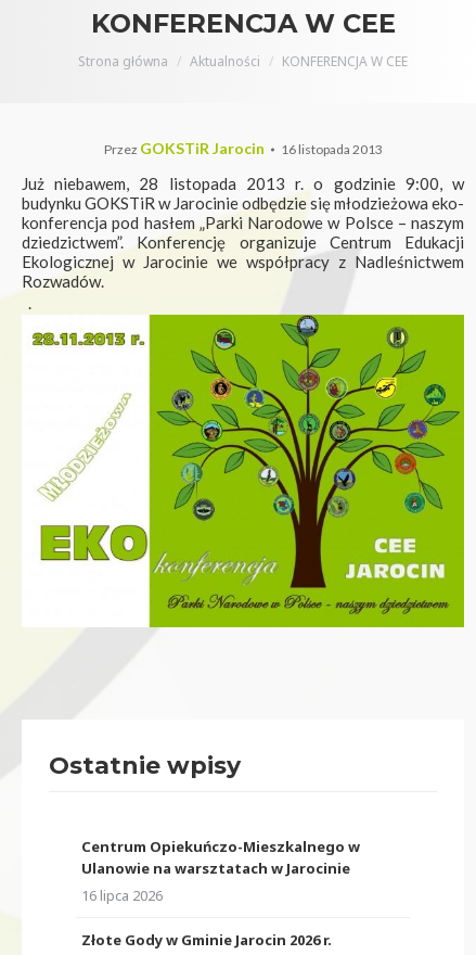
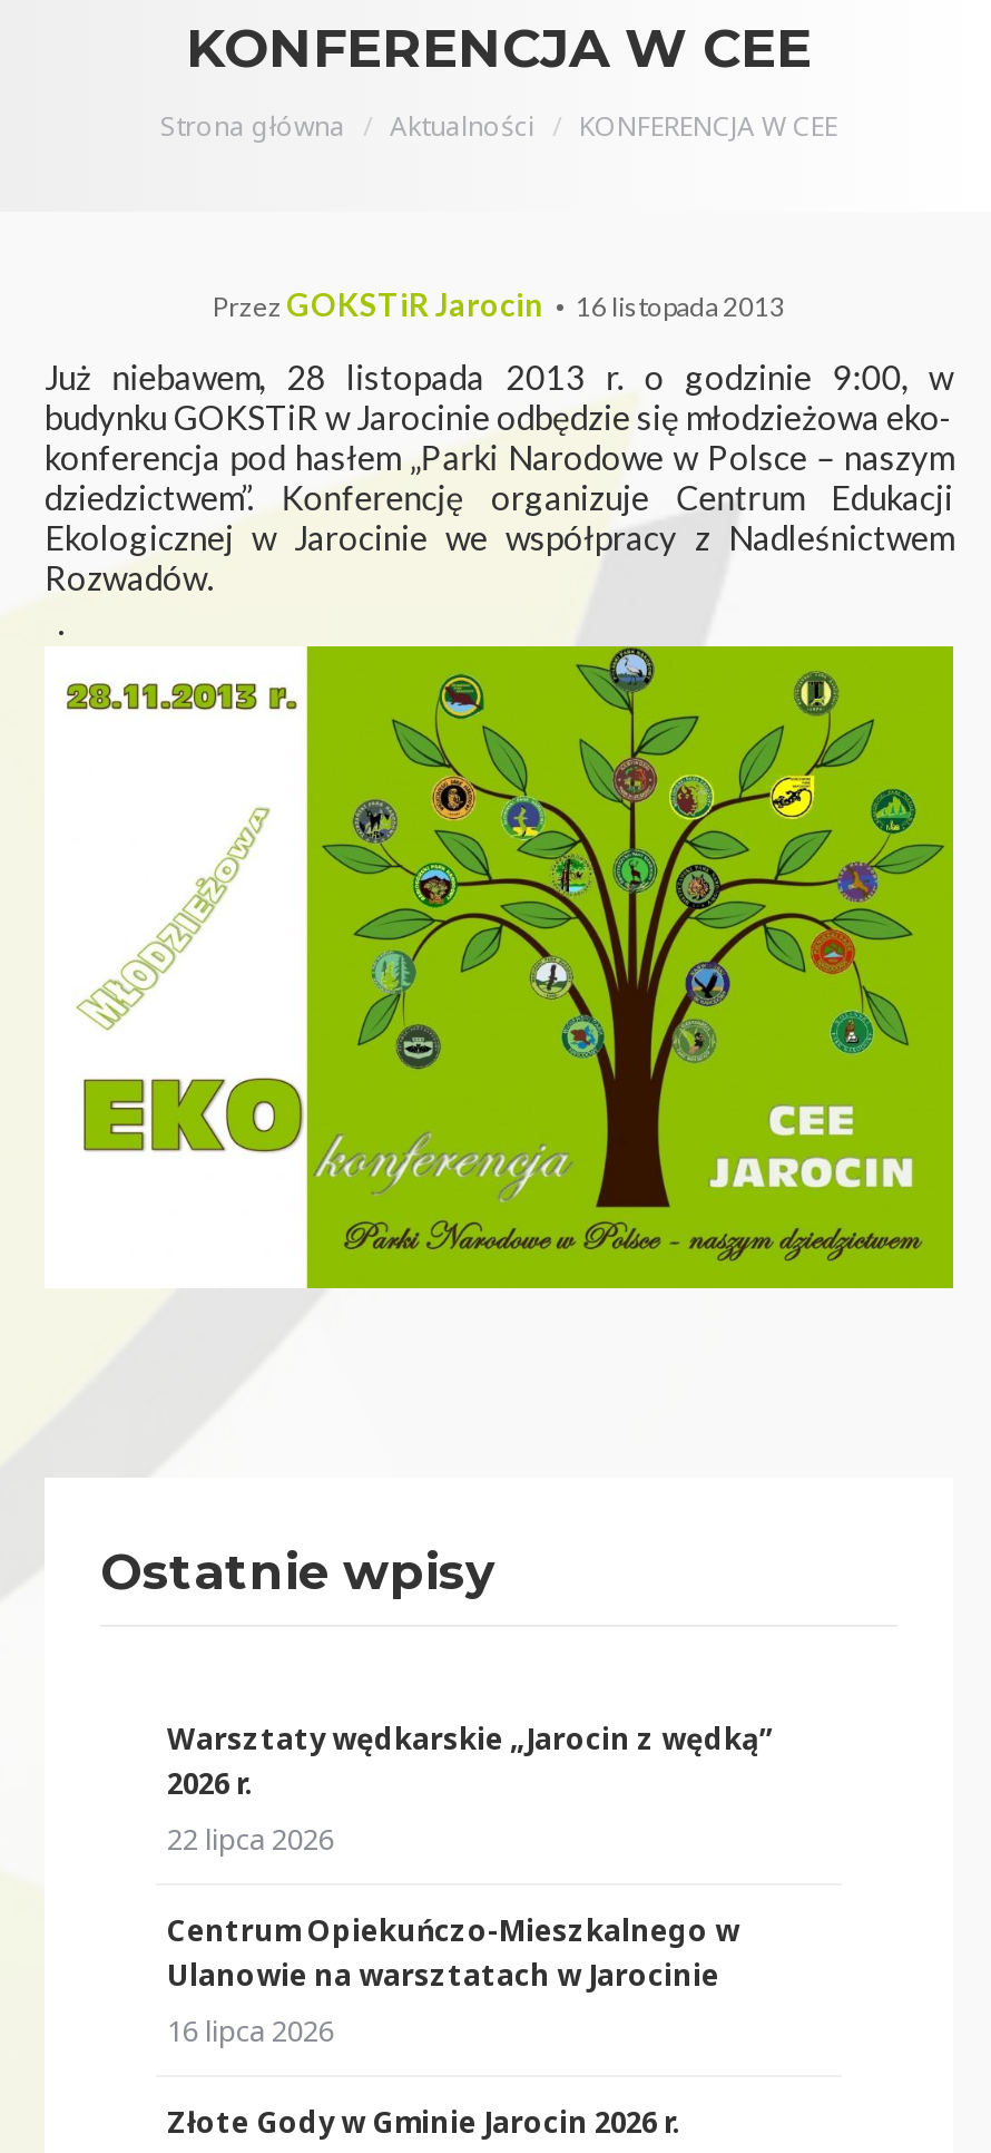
none -> [167,1718,773,1858] Warsztaty wędkarskie „Jarocin z wędką” | 2026 r. | 22 lipca 2026

